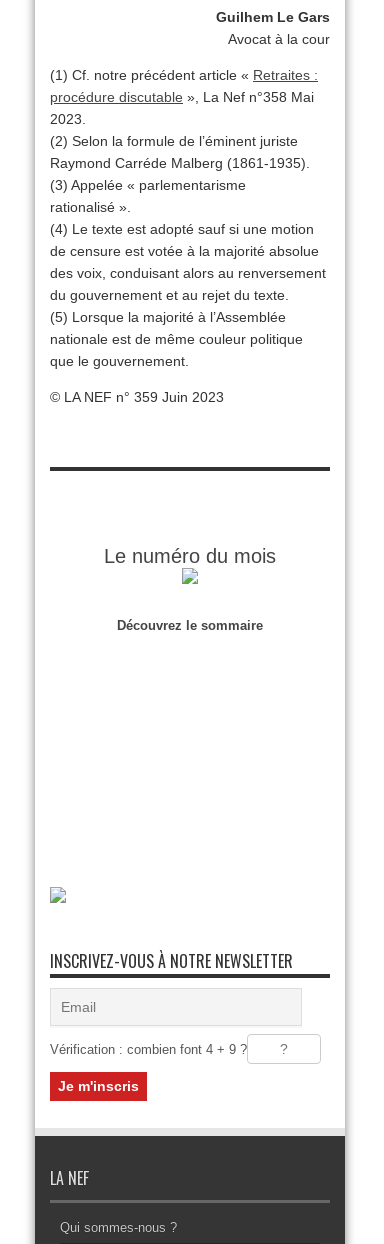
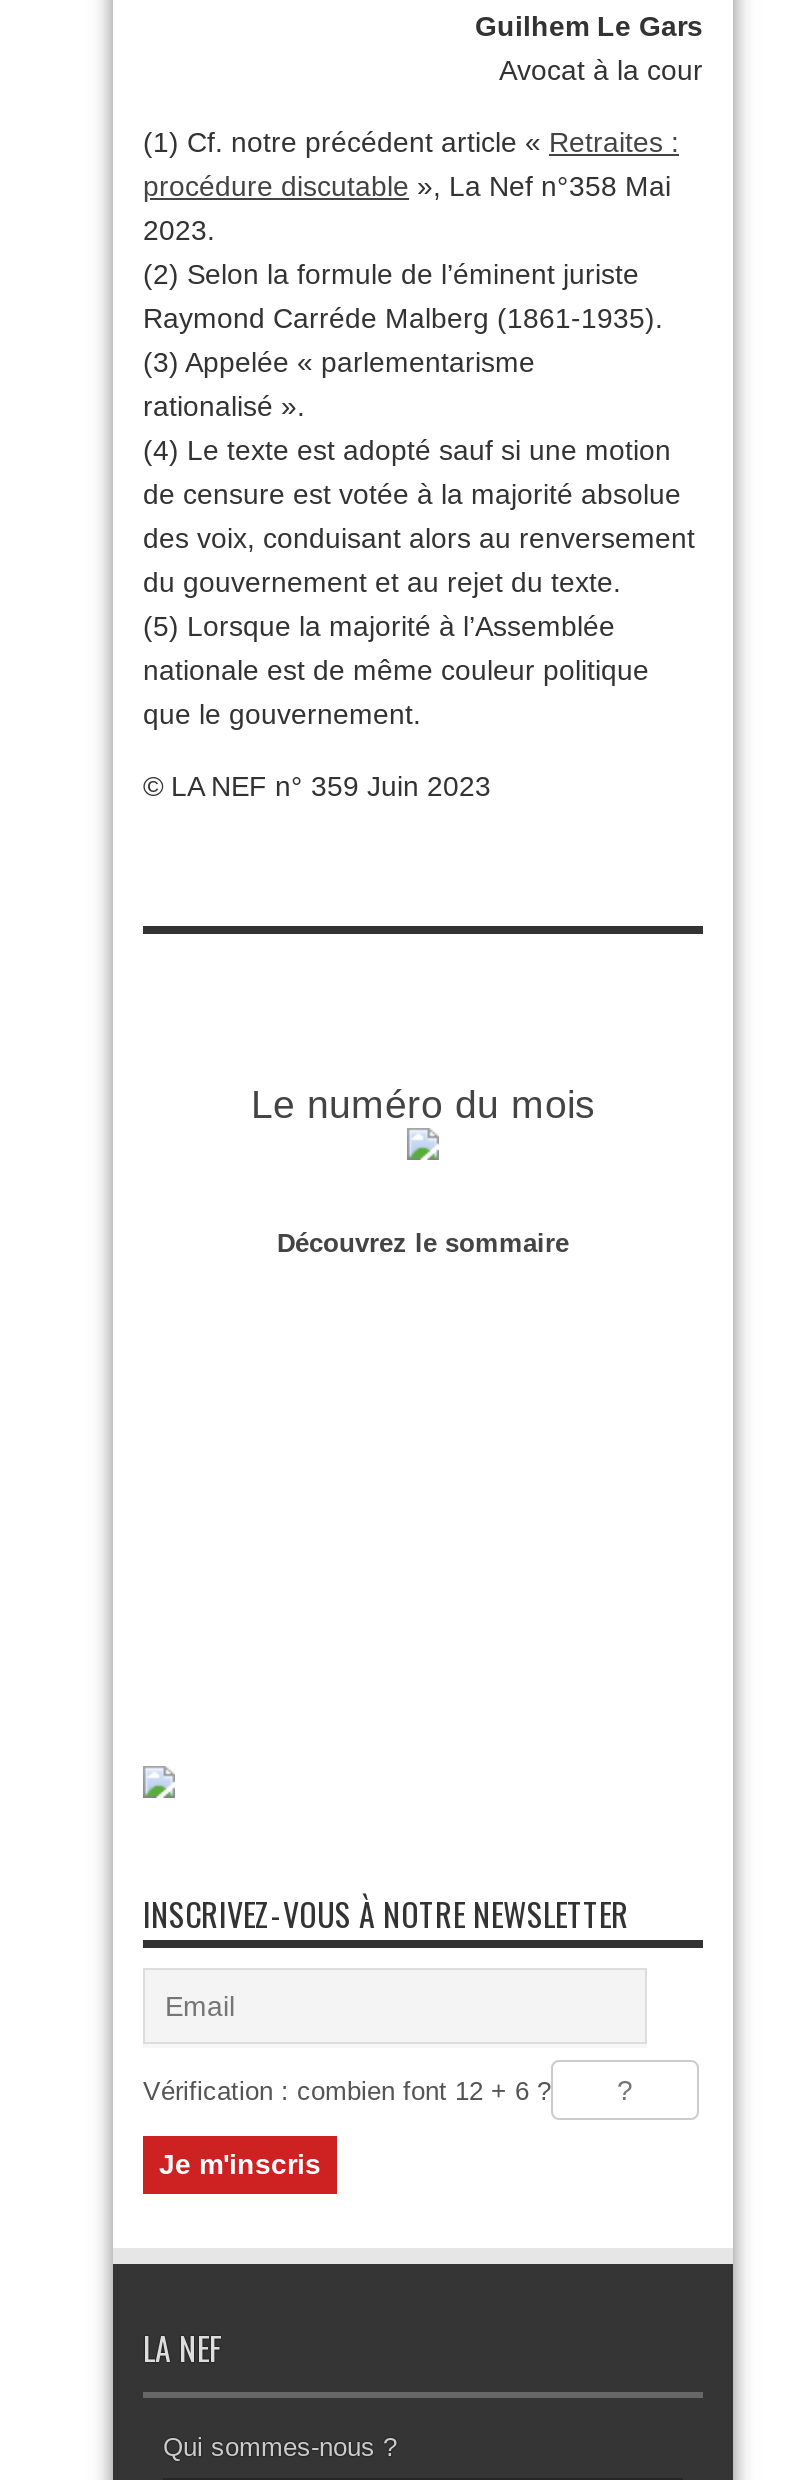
[50,1041,247,1056] Vérification : combien font 4 + 9 ? -> [143,2075,551,2105] Vérification : combien font 12 + 6 ?

